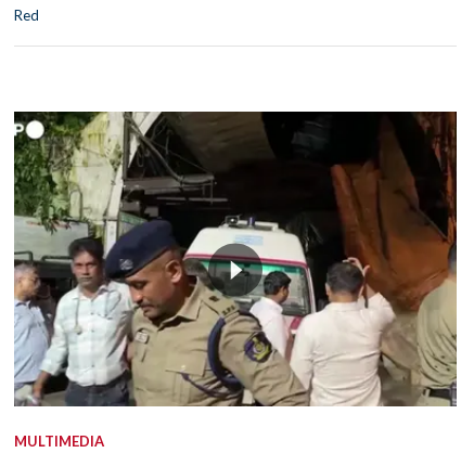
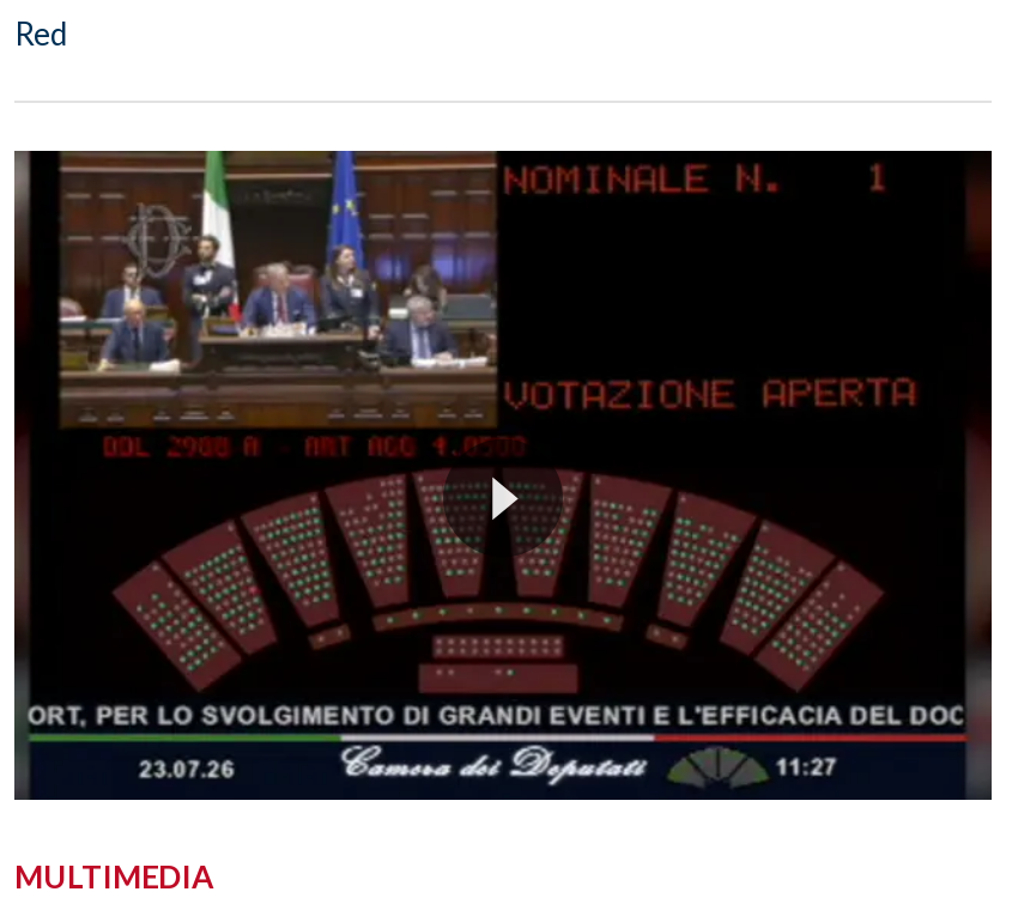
[13,111,457,407] [image] -> [12,147,992,803] [image]

